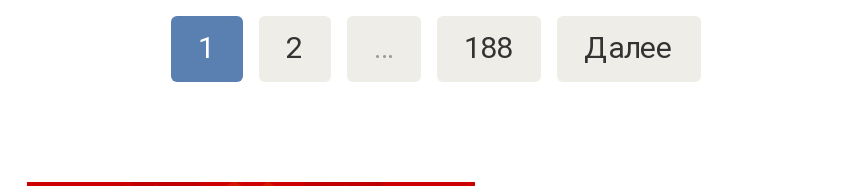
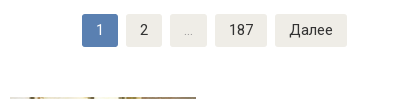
[464,30,512,66] 188 -> [228,21,252,39] 187

